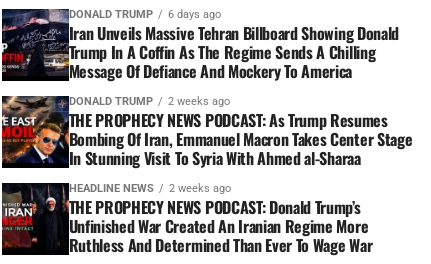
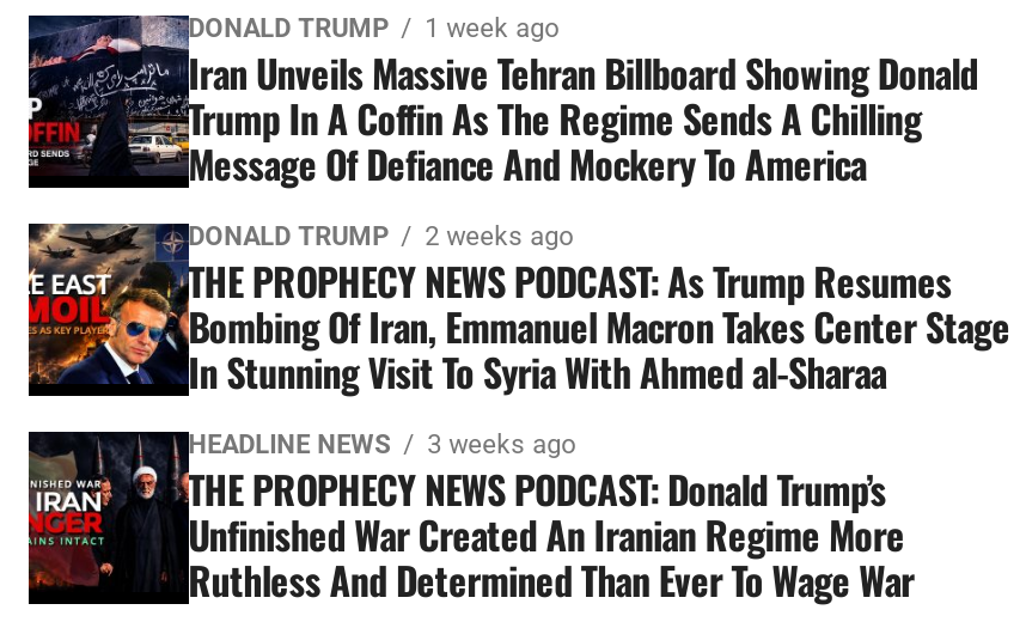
[69,8,221,21] DONALD TRUMP 6 days ago -> [188,13,559,44] DONALD TRUMP 1 week ago
[69,182,231,195] HEADLINE NEWS 2 weeks ago -> [188,429,575,460] HEADLINE NEWS 3 weeks ago

